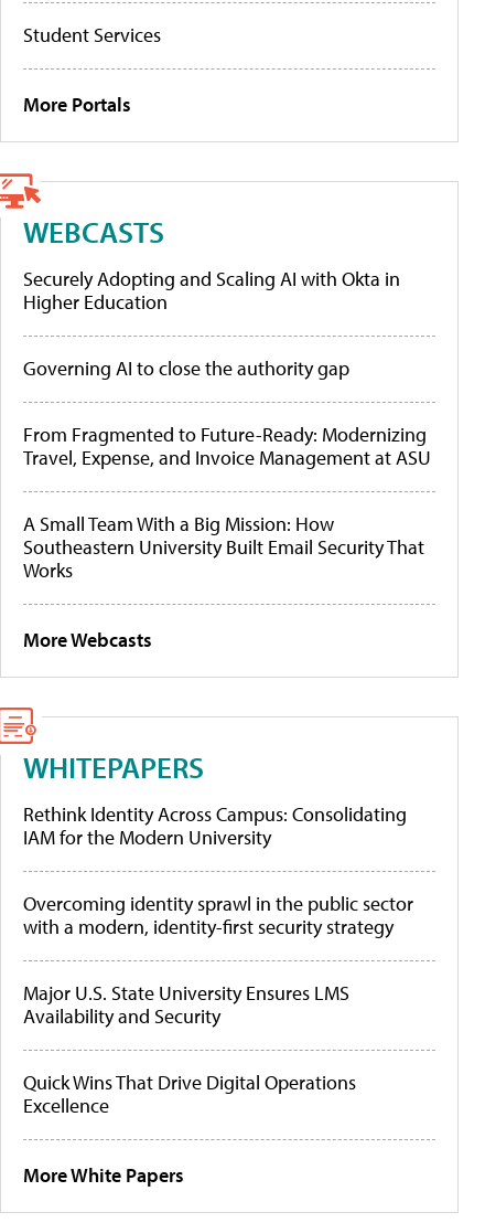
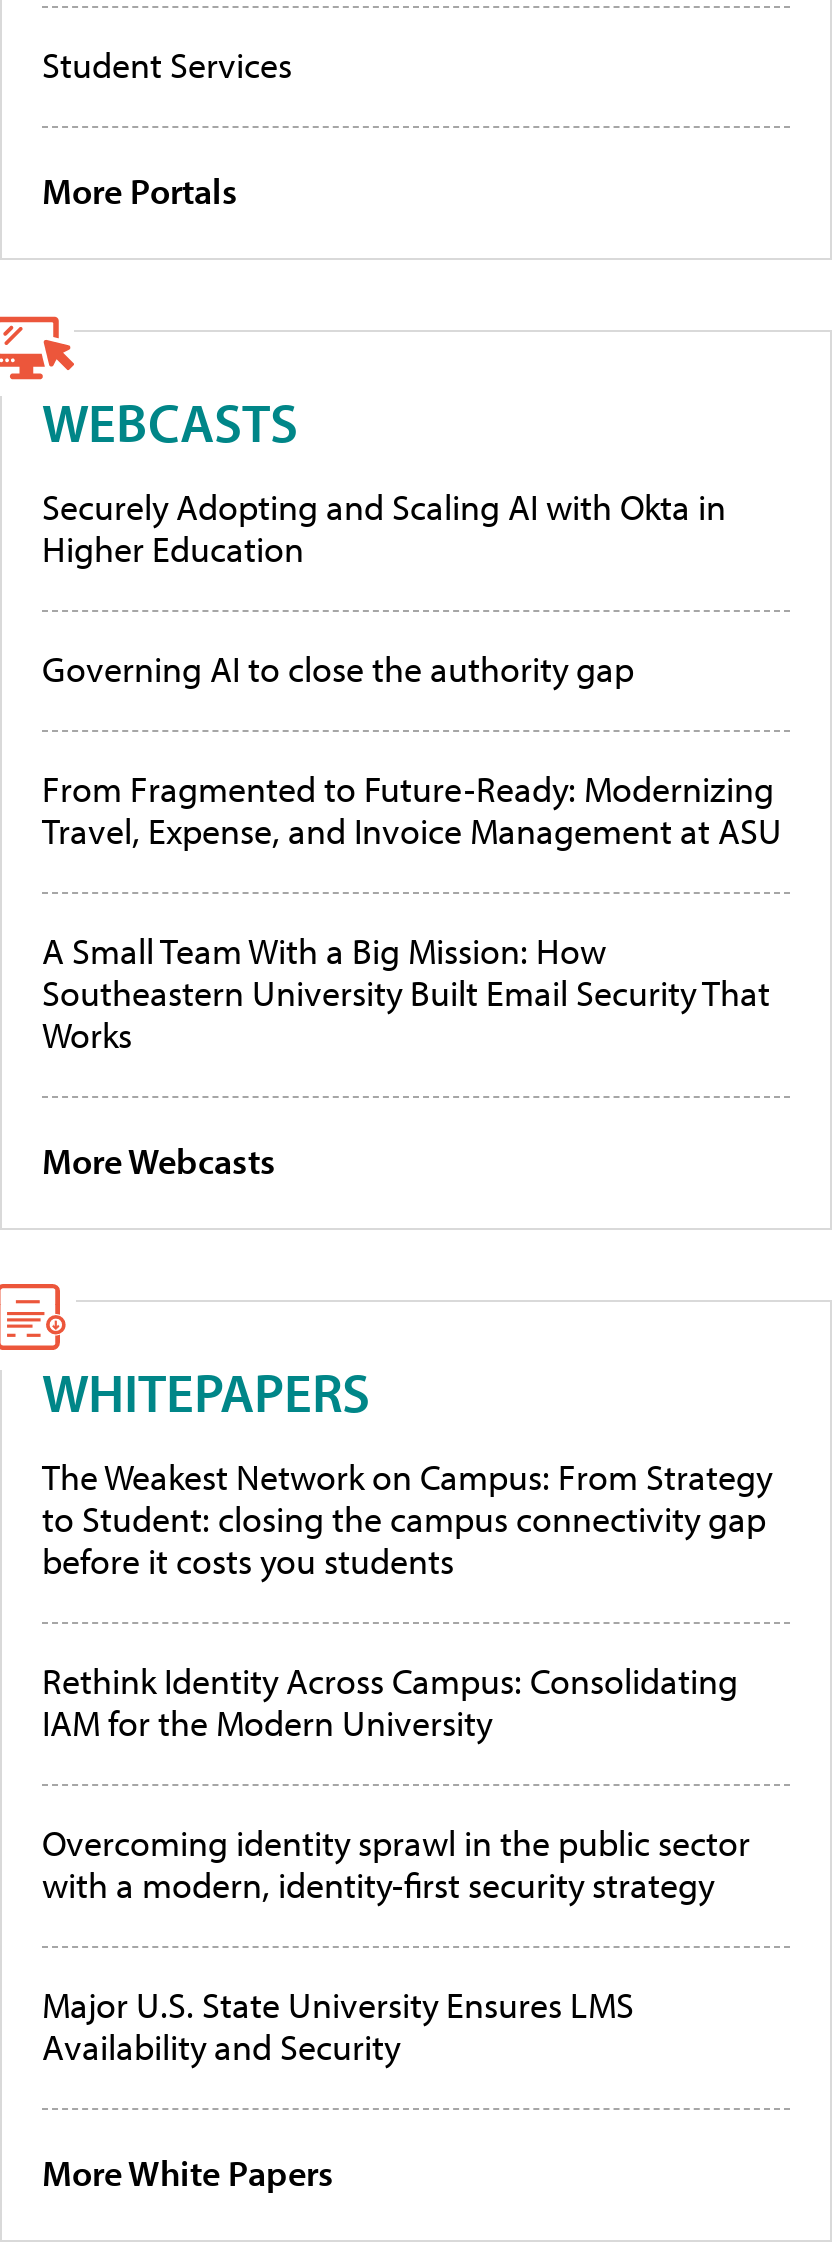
none -> [42,1455,772,1585] The Weakest Network on Campus: From Strategy | to Student: closing the campus connectivity gap | before it costs you students
moved [23,802,413,1029] -> [42,1659,750,2071]: Rethink Identity Across Campus: Consolidating | IAM for the Modern University | Overcoming identity sprawl in the public sector | with a modern, identity-first security strategy | Major U.S. State University Ensures LMS | Availability and Security
[23,1070,356,1119] Quick Wins That Drive Digital Operations | Excellence -> none

